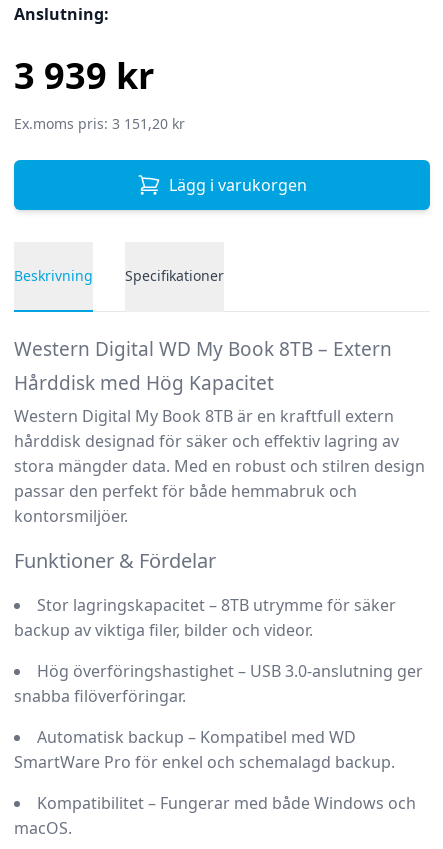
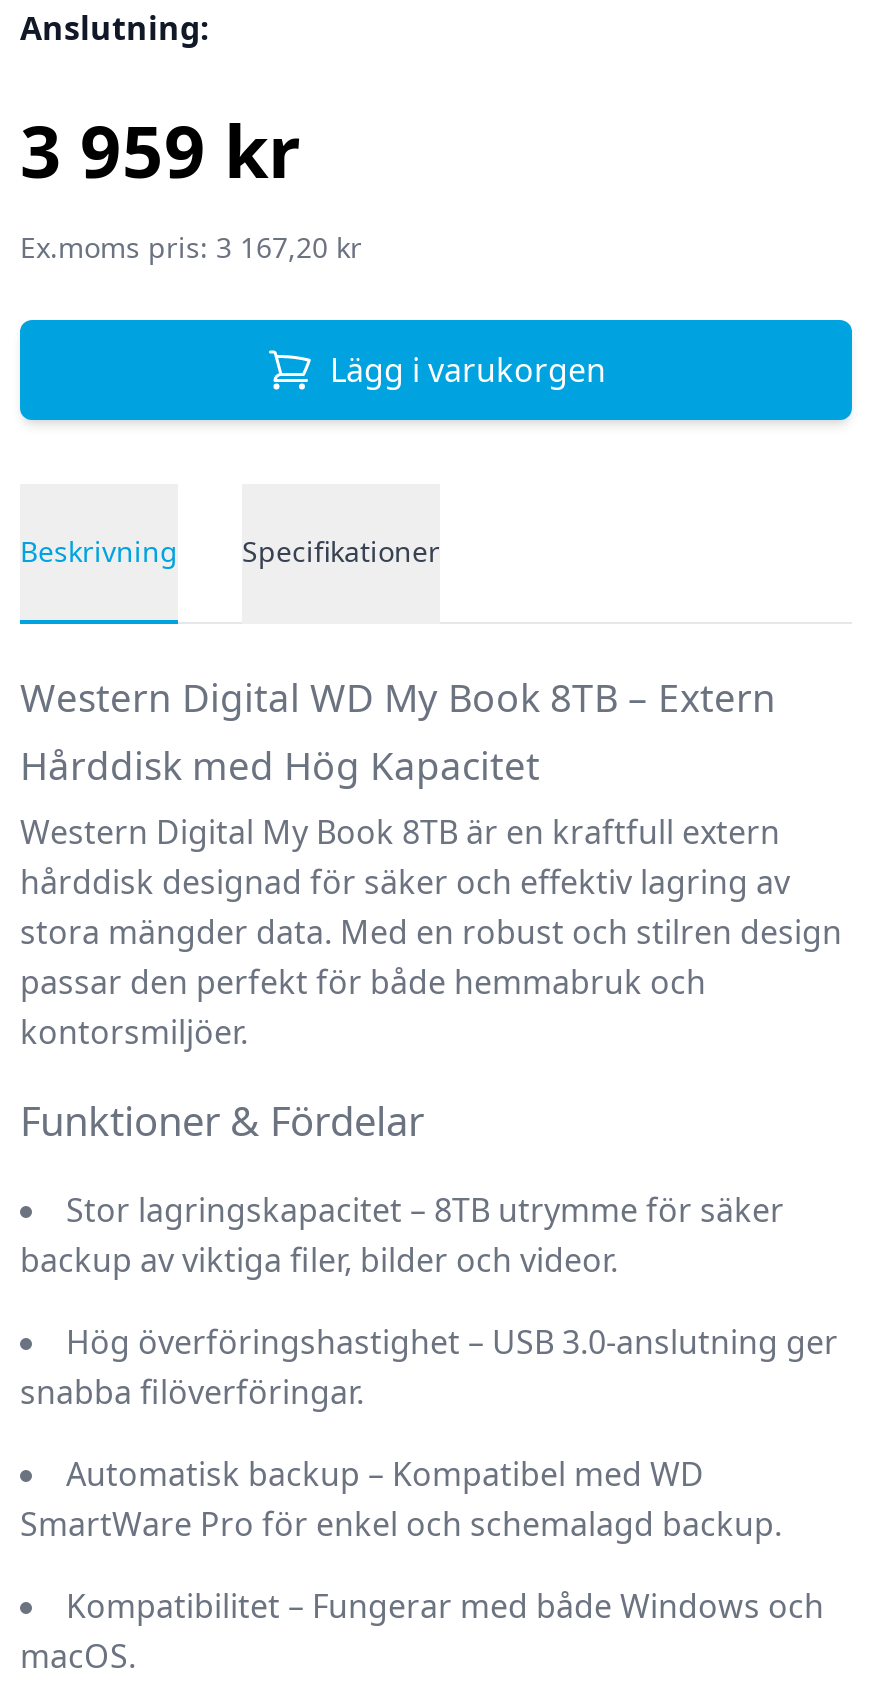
[14,51,154,100] 3 939 kr -> [20,102,300,200] 3 959 kr
[14,114,185,133] Ex.moms pris: 3 151,20 kr -> [20,228,362,266] Ex.moms pris: 3 167,20 kr

